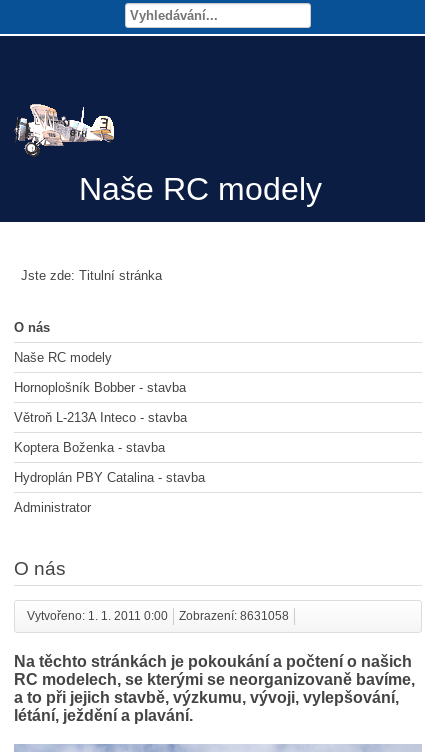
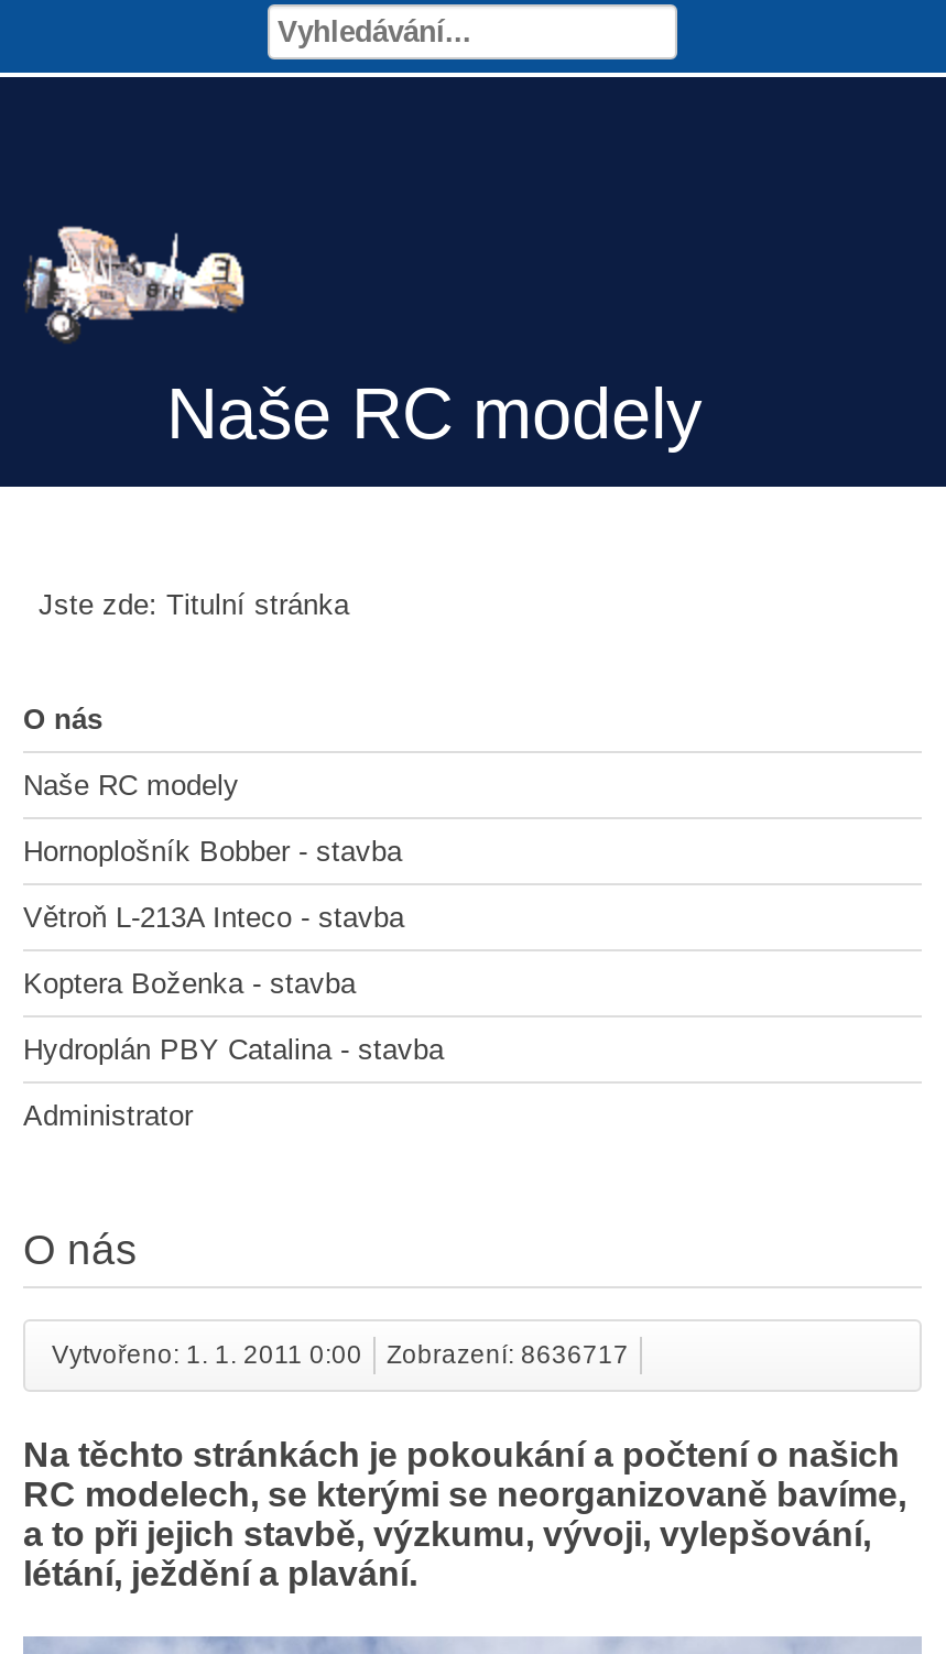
[27,610,289,622] Vytvořeno: 1. 1. 2011 0:00 Zobrazení: 8631058 -> [52,1342,629,1369] Vytvořeno: 1. 1. 2011 0:00 Zobrazení: 8636717

